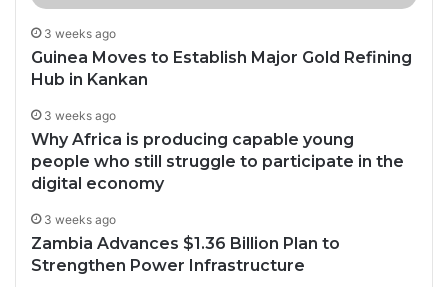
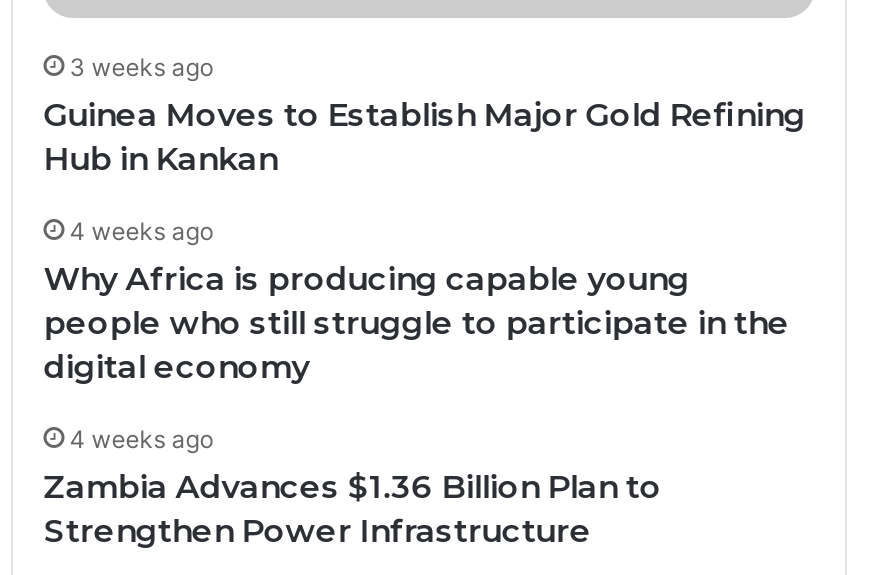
[44,108,116,123] 3 weeks ago -> [70,217,214,247] 4 weeks ago
[44,212,116,227] 3 weeks ago -> [70,425,214,455] 4 weeks ago

